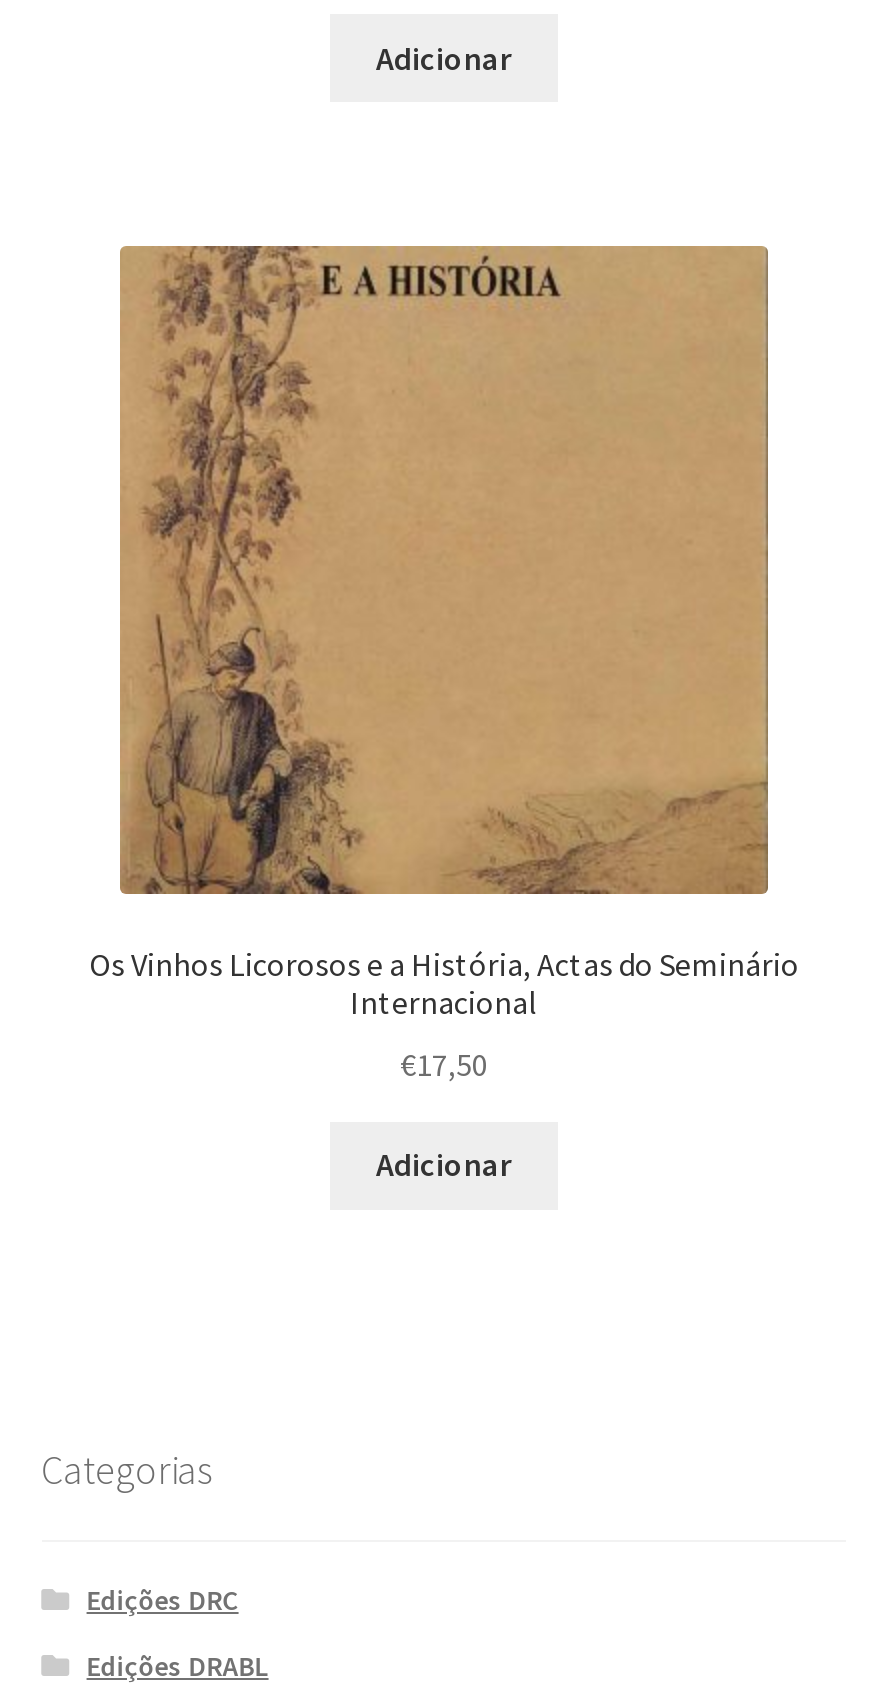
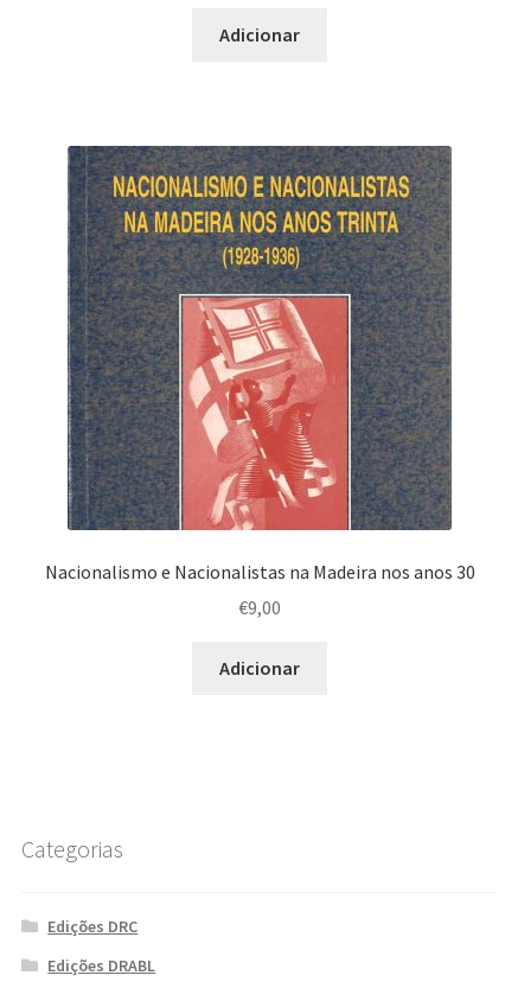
[89,244,799,1021] [image] | Os Vinhos Licorosos e a História, Actas do Seminário | Internacional -> [44,145,475,583] [image] | Nacionalismo e Nacionalistas na Madeira nos anos 30
[400,1043,488,1083] €17,50 -> [238,596,281,620] €9,00

